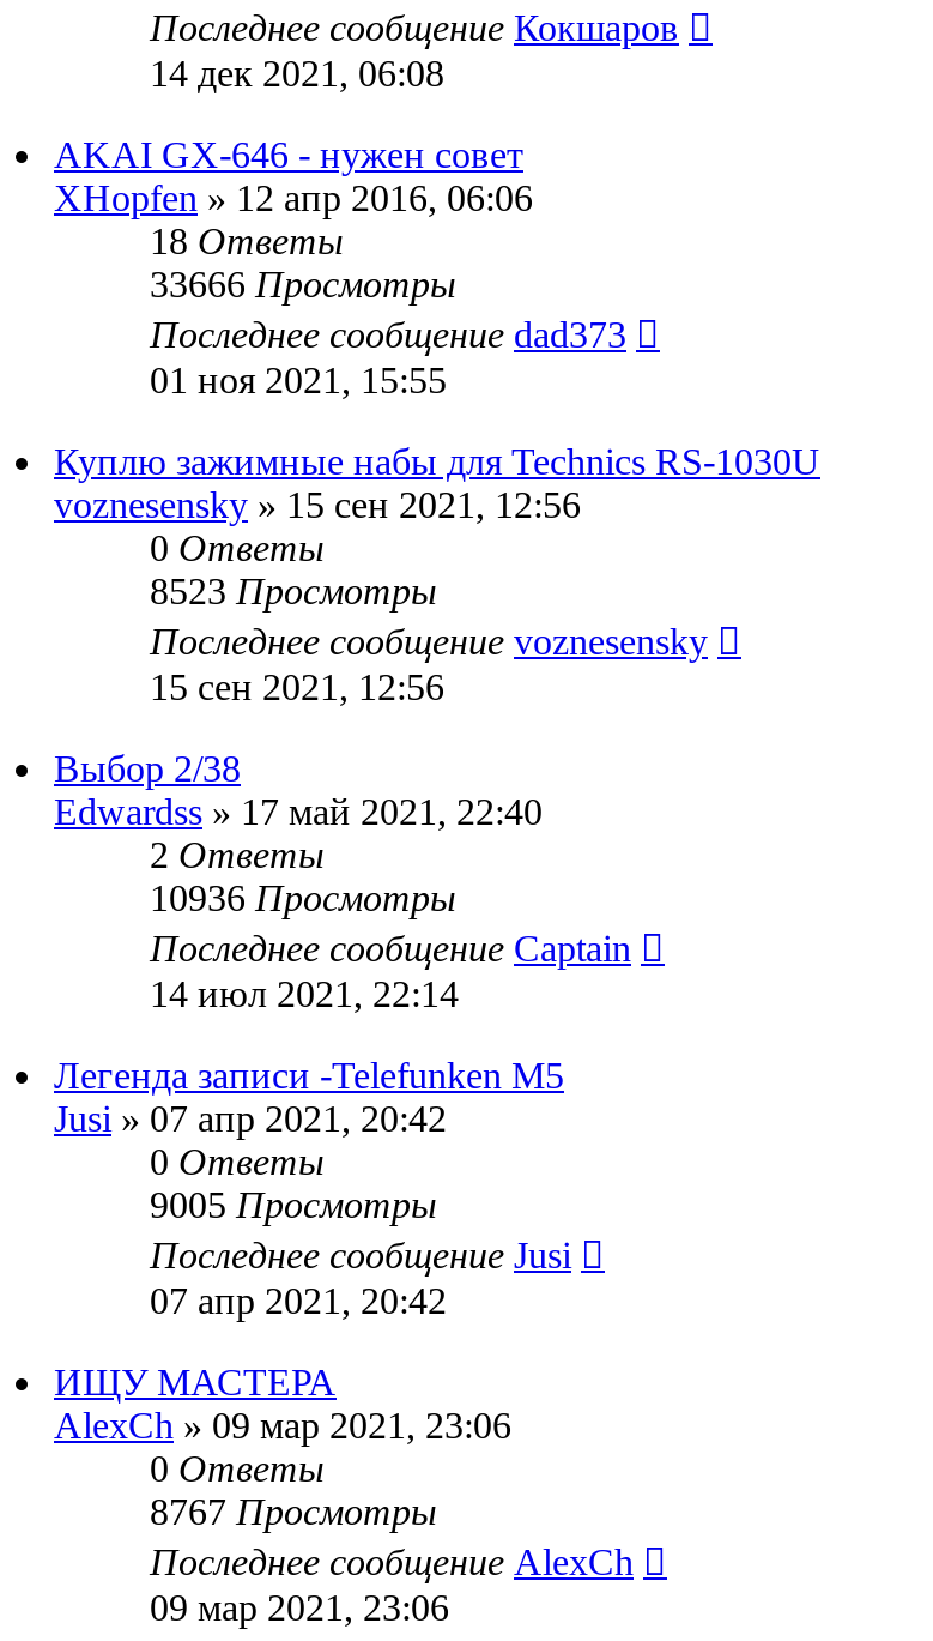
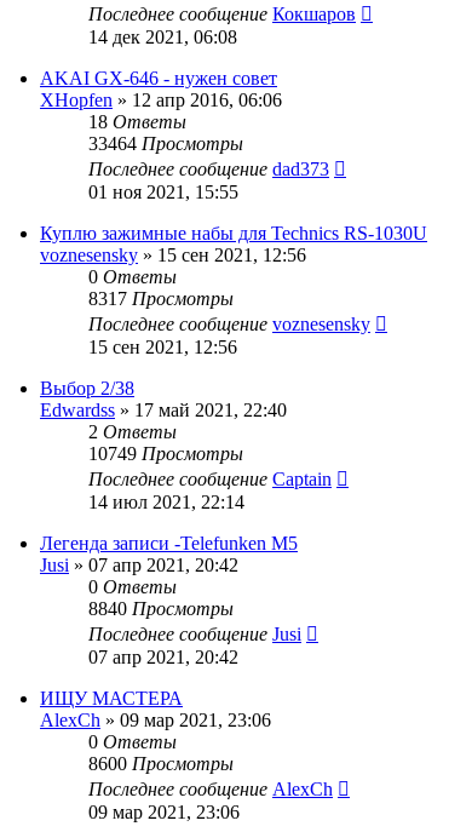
[150,263,456,304] 33666 Просмотры -> [88,133,243,154] 33464 Просмотры
[150,570,437,611] 8523 Просмотры -> [88,288,234,309] 8317 Просмотры
[150,877,456,918] 10936 Просмотры -> [88,443,243,464] 10749 Просмотры
[150,1184,437,1225] 9005 Просмотры -> [88,598,234,619] 8840 Просмотры
[150,1491,437,1532] 8767 Просмотры -> [88,753,234,774] 8600 Просмотры

